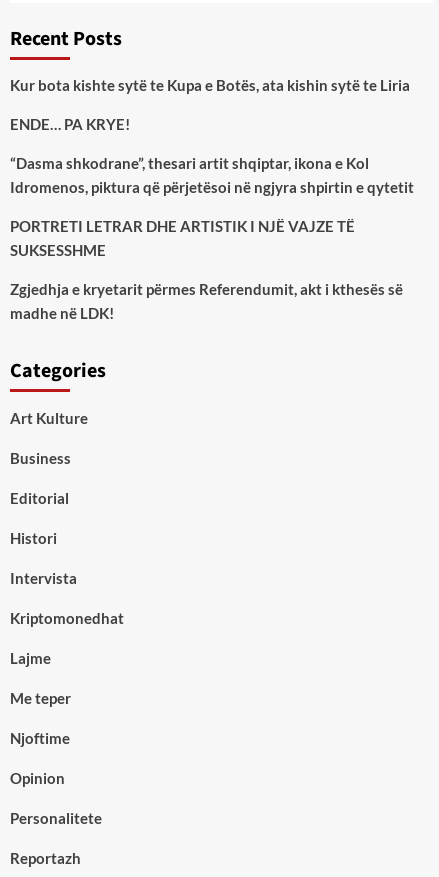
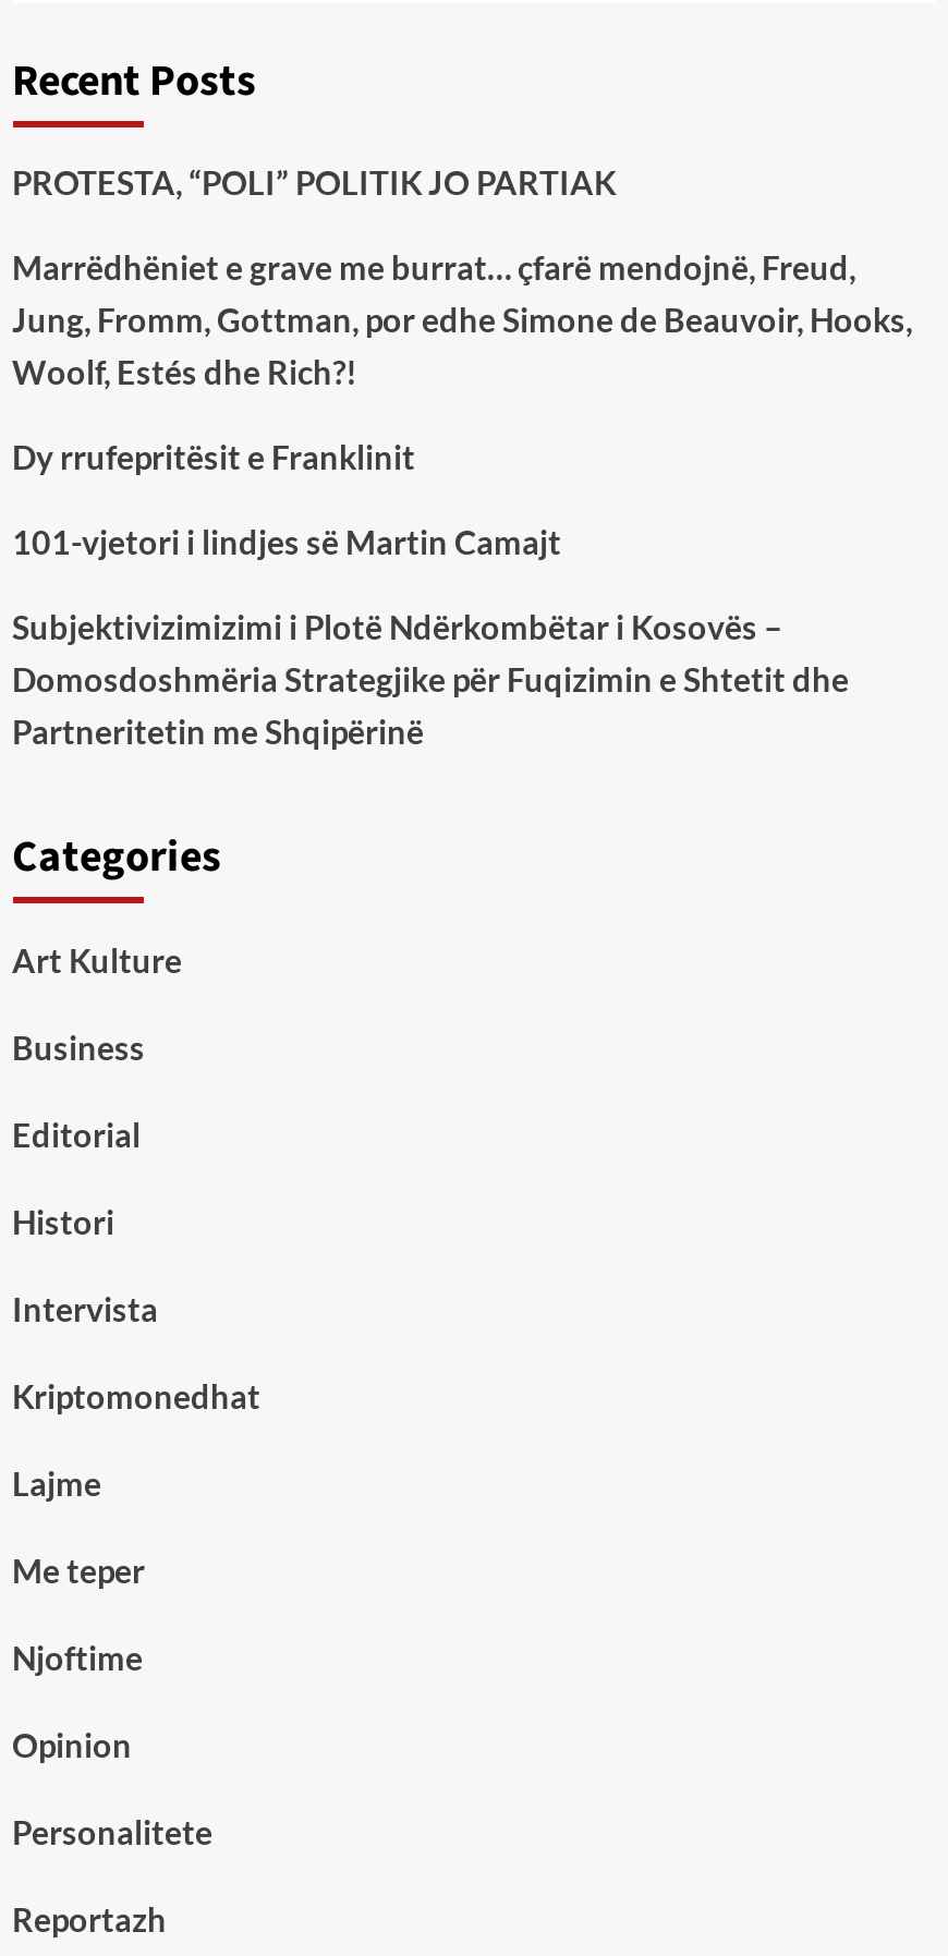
[9,76,409,94] Kur bota kishte sytë te Kupa e Botës, ata kishin sytë te Liria -> [12,162,616,201] PROTESTA, “POLI” POLITIK JO PARTIAK
[9,115,129,133] ENDE… PA KRYE! -> [12,247,912,391] Marrëdhëniet e grave me burrat… çfarë mendojnë, Freud, | Jung, Fromm, Gottman, por edhe Simone de Beauvoir, Hooks, | Woolf, Estés dhe Rich?!
[9,154,413,196] “Dasma shkodrane”, thesari artit shqiptar, ikona e Kol | Idromenos, piktura që përjetësoi në ngjyra shpirtin e qytetit -> [12,437,415,476] Dy rrufepritësit e Franklinit
[9,217,354,259] PORTRETI LETRAR DHE ARTISTIK I NJË VAJZE TË | SUKSESSHME -> [12,522,561,561] 101-vjetori i lindjes së Martin Camajt
[9,280,402,322] Zgjedhja e kryetarit përmes Referendumit, akt i kthesës së | madhe në LDK! -> [12,607,849,750] Subjektivizimizimi i Plotë Ndërkombëtar i Kosovës – | Domosdoshmëria Strategjike për Fuqizimin e Shtetit dhe | Partneritetin me Shqipërinë

